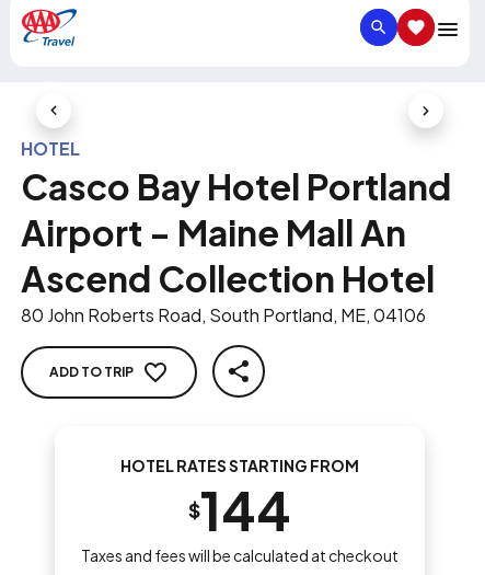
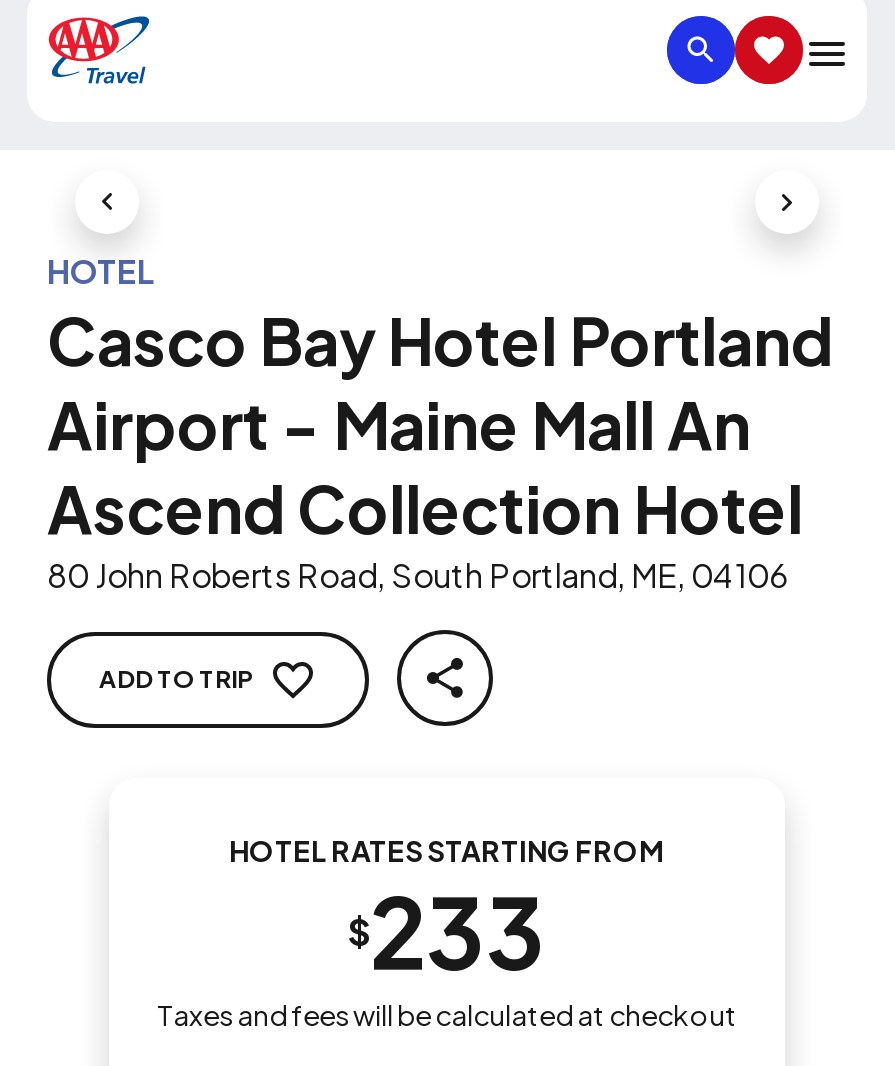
[188,476,291,543] $144 -> [348,870,546,992] $233

